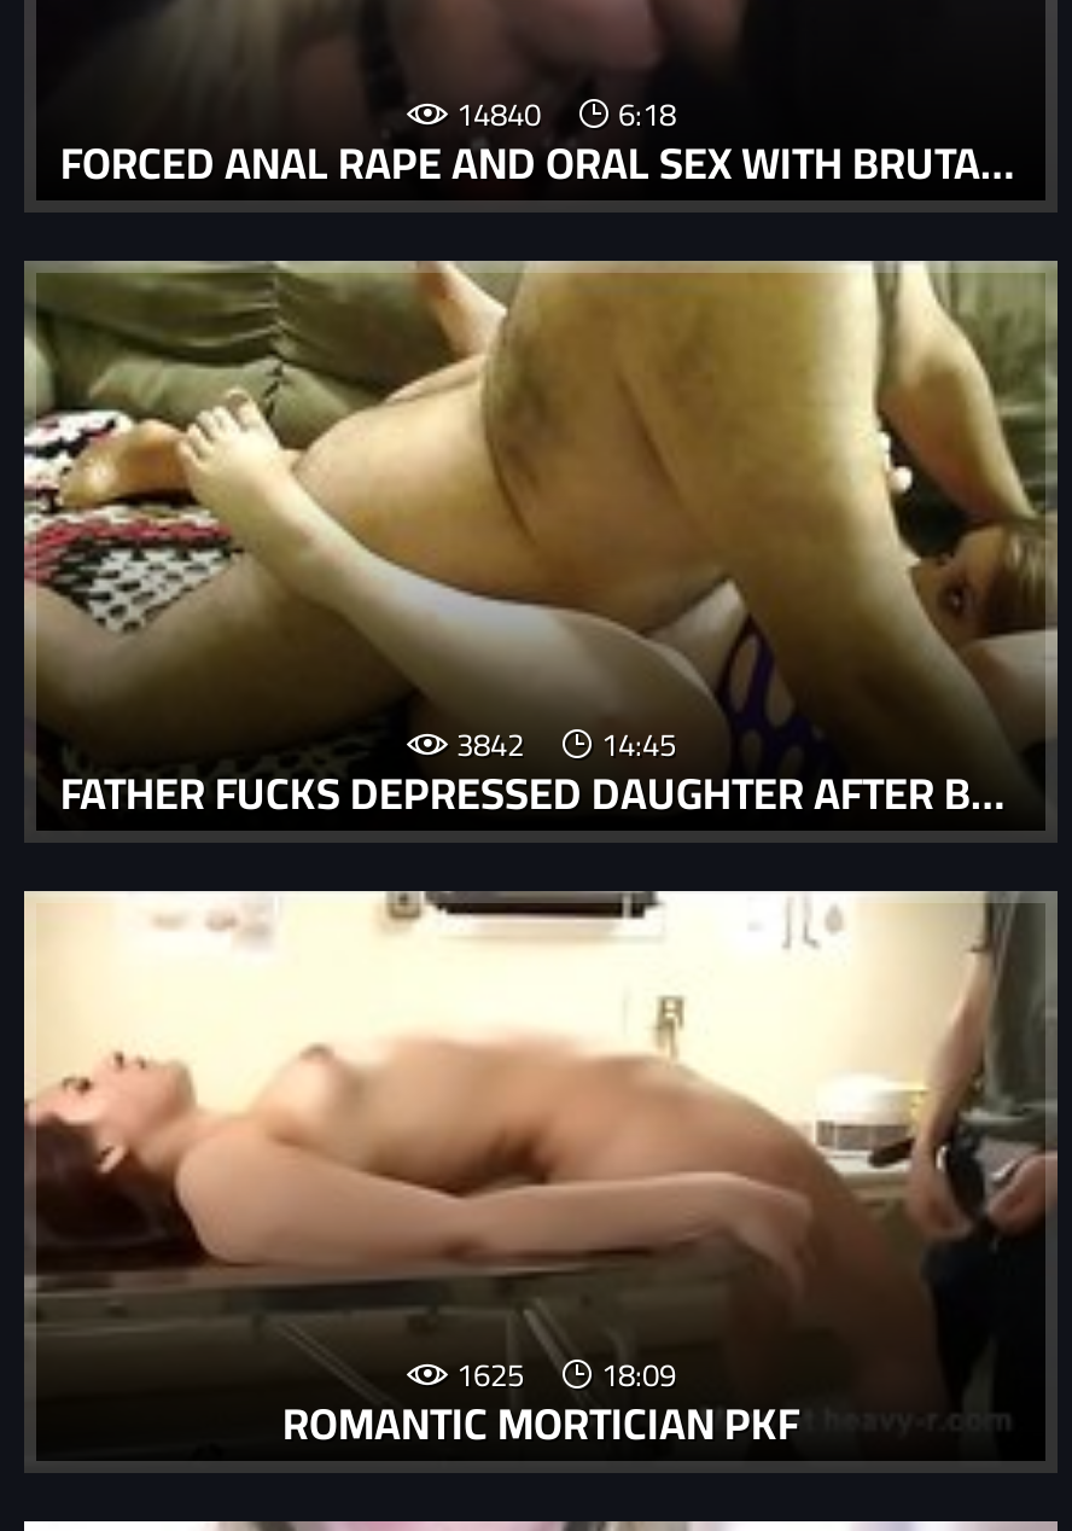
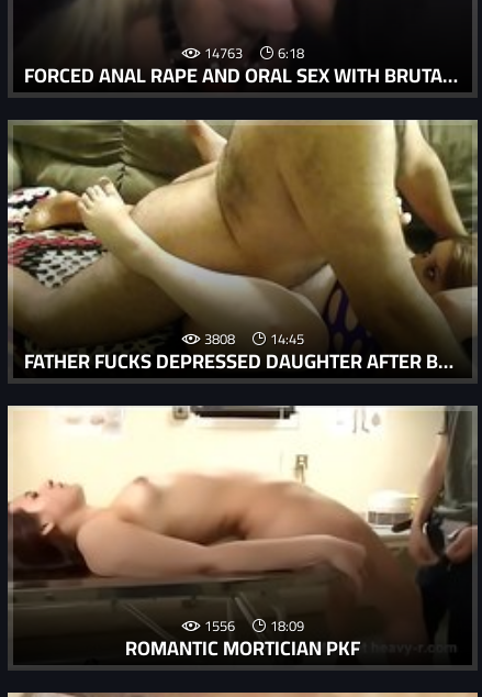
[456,86,676,144] 14840 6:18 -> [204,39,304,65] 14763 6:18
[456,715,676,773] 3842 14:45 -> [204,326,304,352] 3808 14:45
[456,1345,676,1403] 1625 18:09 -> [204,612,304,639] 1556 18:09

